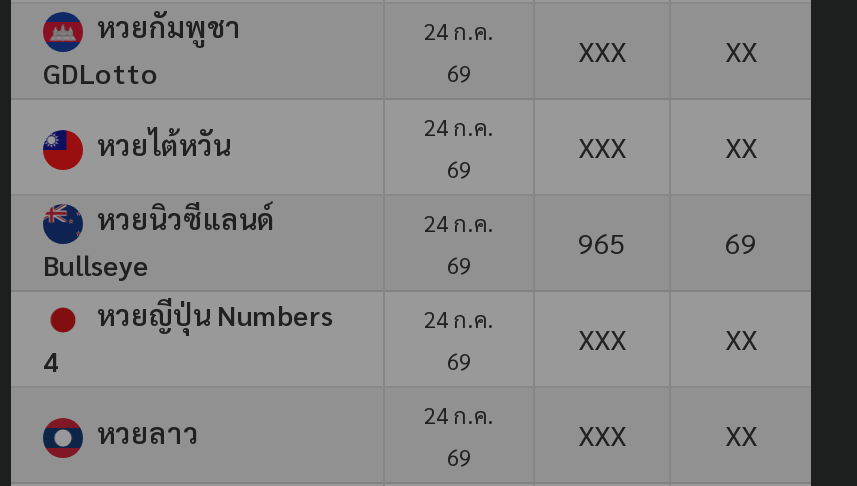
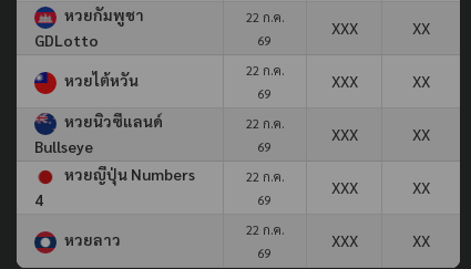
[424,16,494,46] 24 ก.ค. -> [245,9,284,25] 22 ก.ค.
[424,112,494,142] 24 ก.ค. -> [245,62,284,78] 22 ก.ค.
[424,208,494,238] 24 ก.ค. -> [245,115,284,132] 22 ก.ค.
[578,224,757,260] 965 | 69 -> [331,124,430,144] XXX | XX
[424,304,494,334] 24 ก.ค. -> [245,168,284,185] 22 ก.ค.
[424,400,494,430] 24 ก.ค. -> [245,221,284,238] 22 ก.ค.

